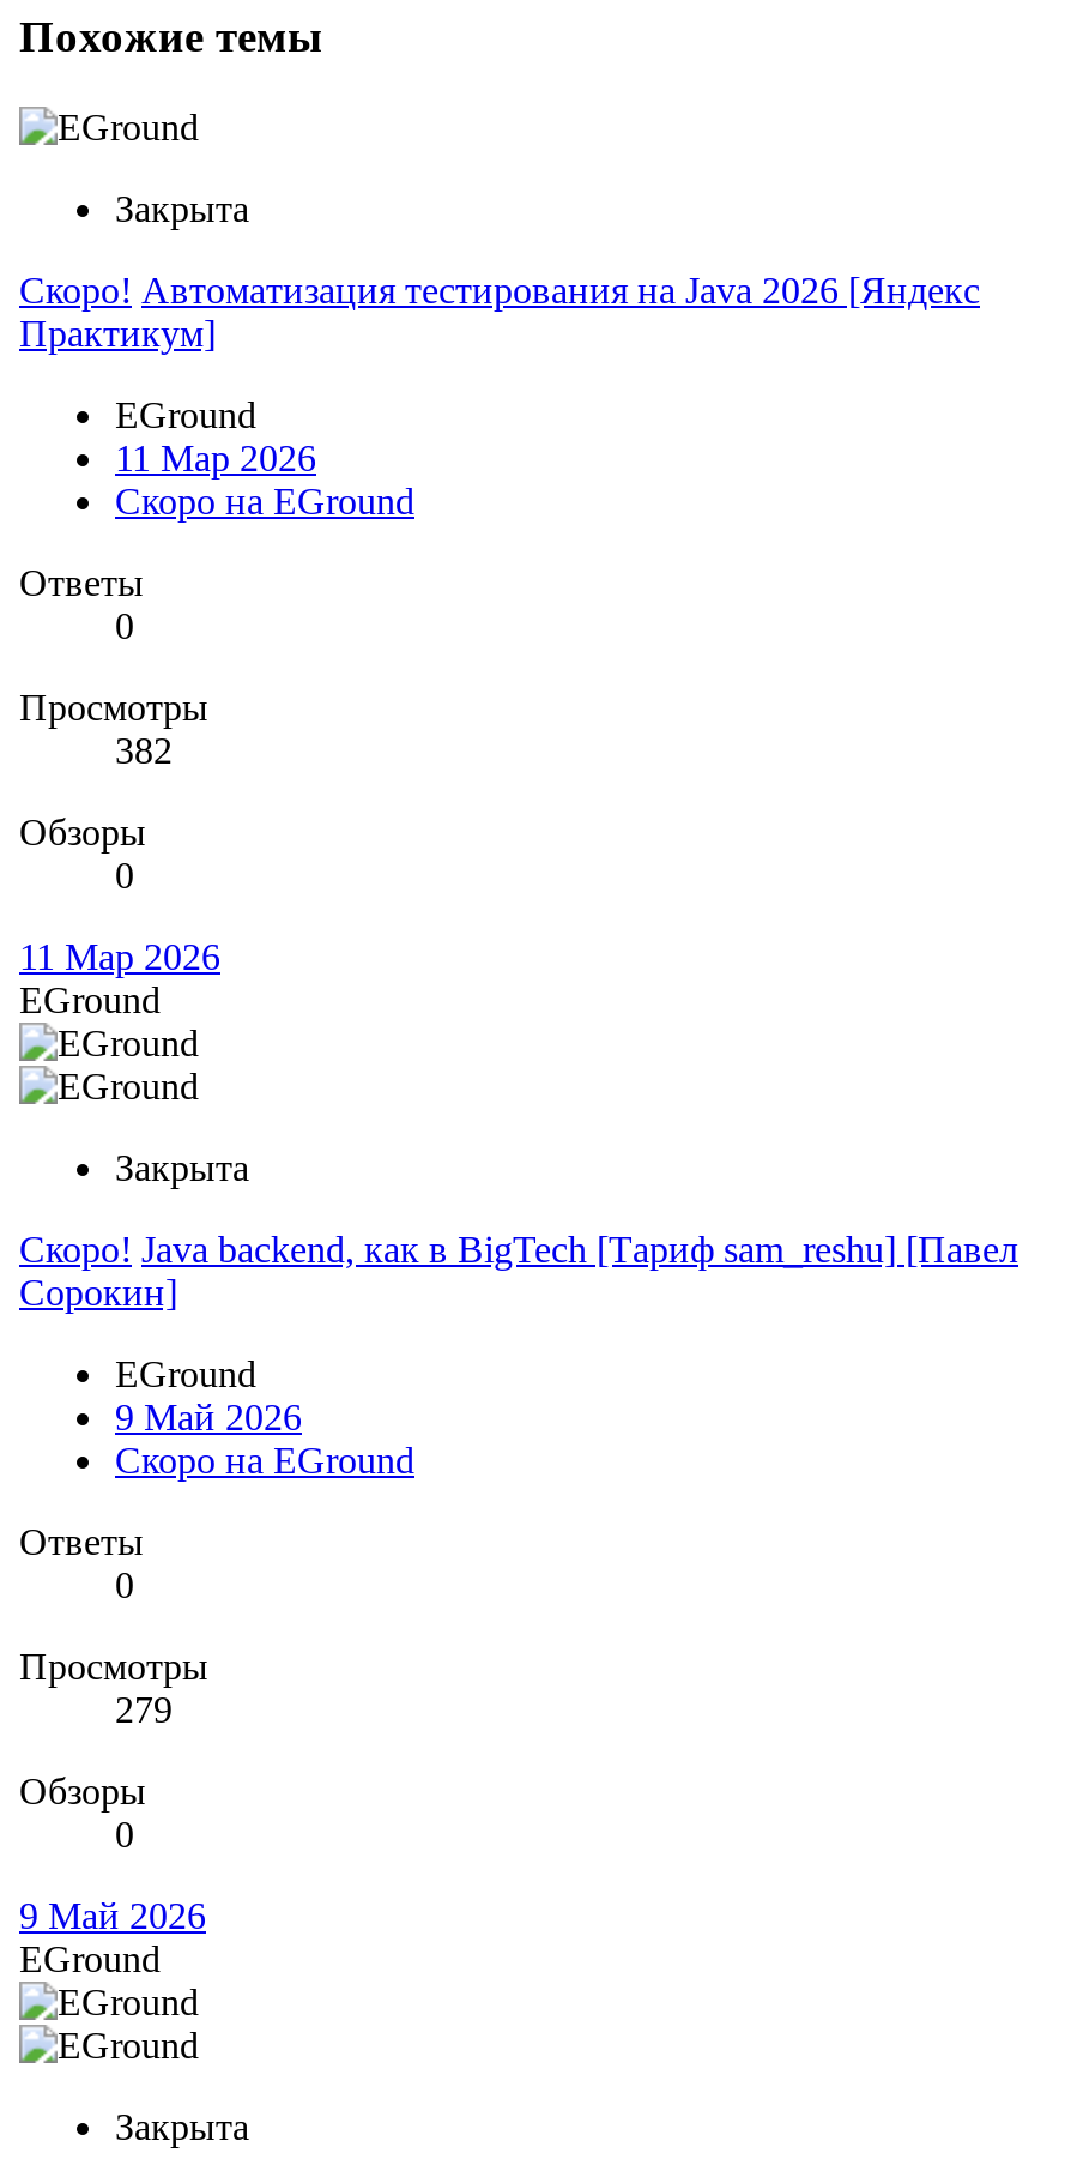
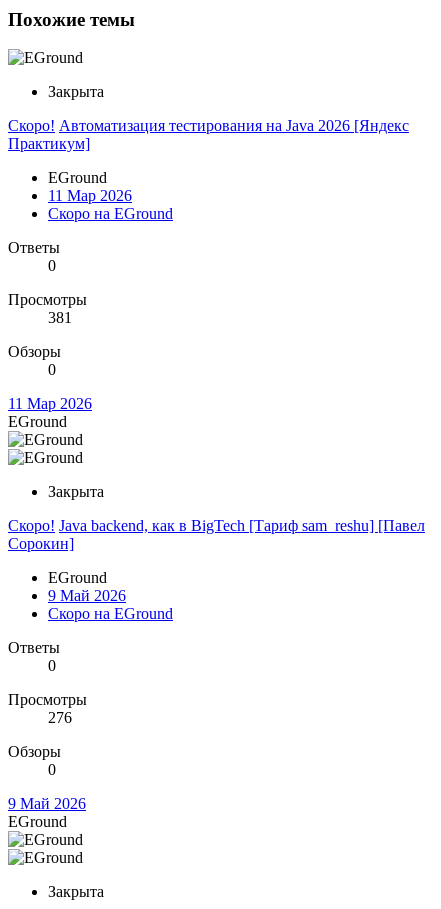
[115,731,173,772] 382 -> [48,309,72,326] 381
[115,1690,173,1731] 279 -> [48,709,72,726] 276

